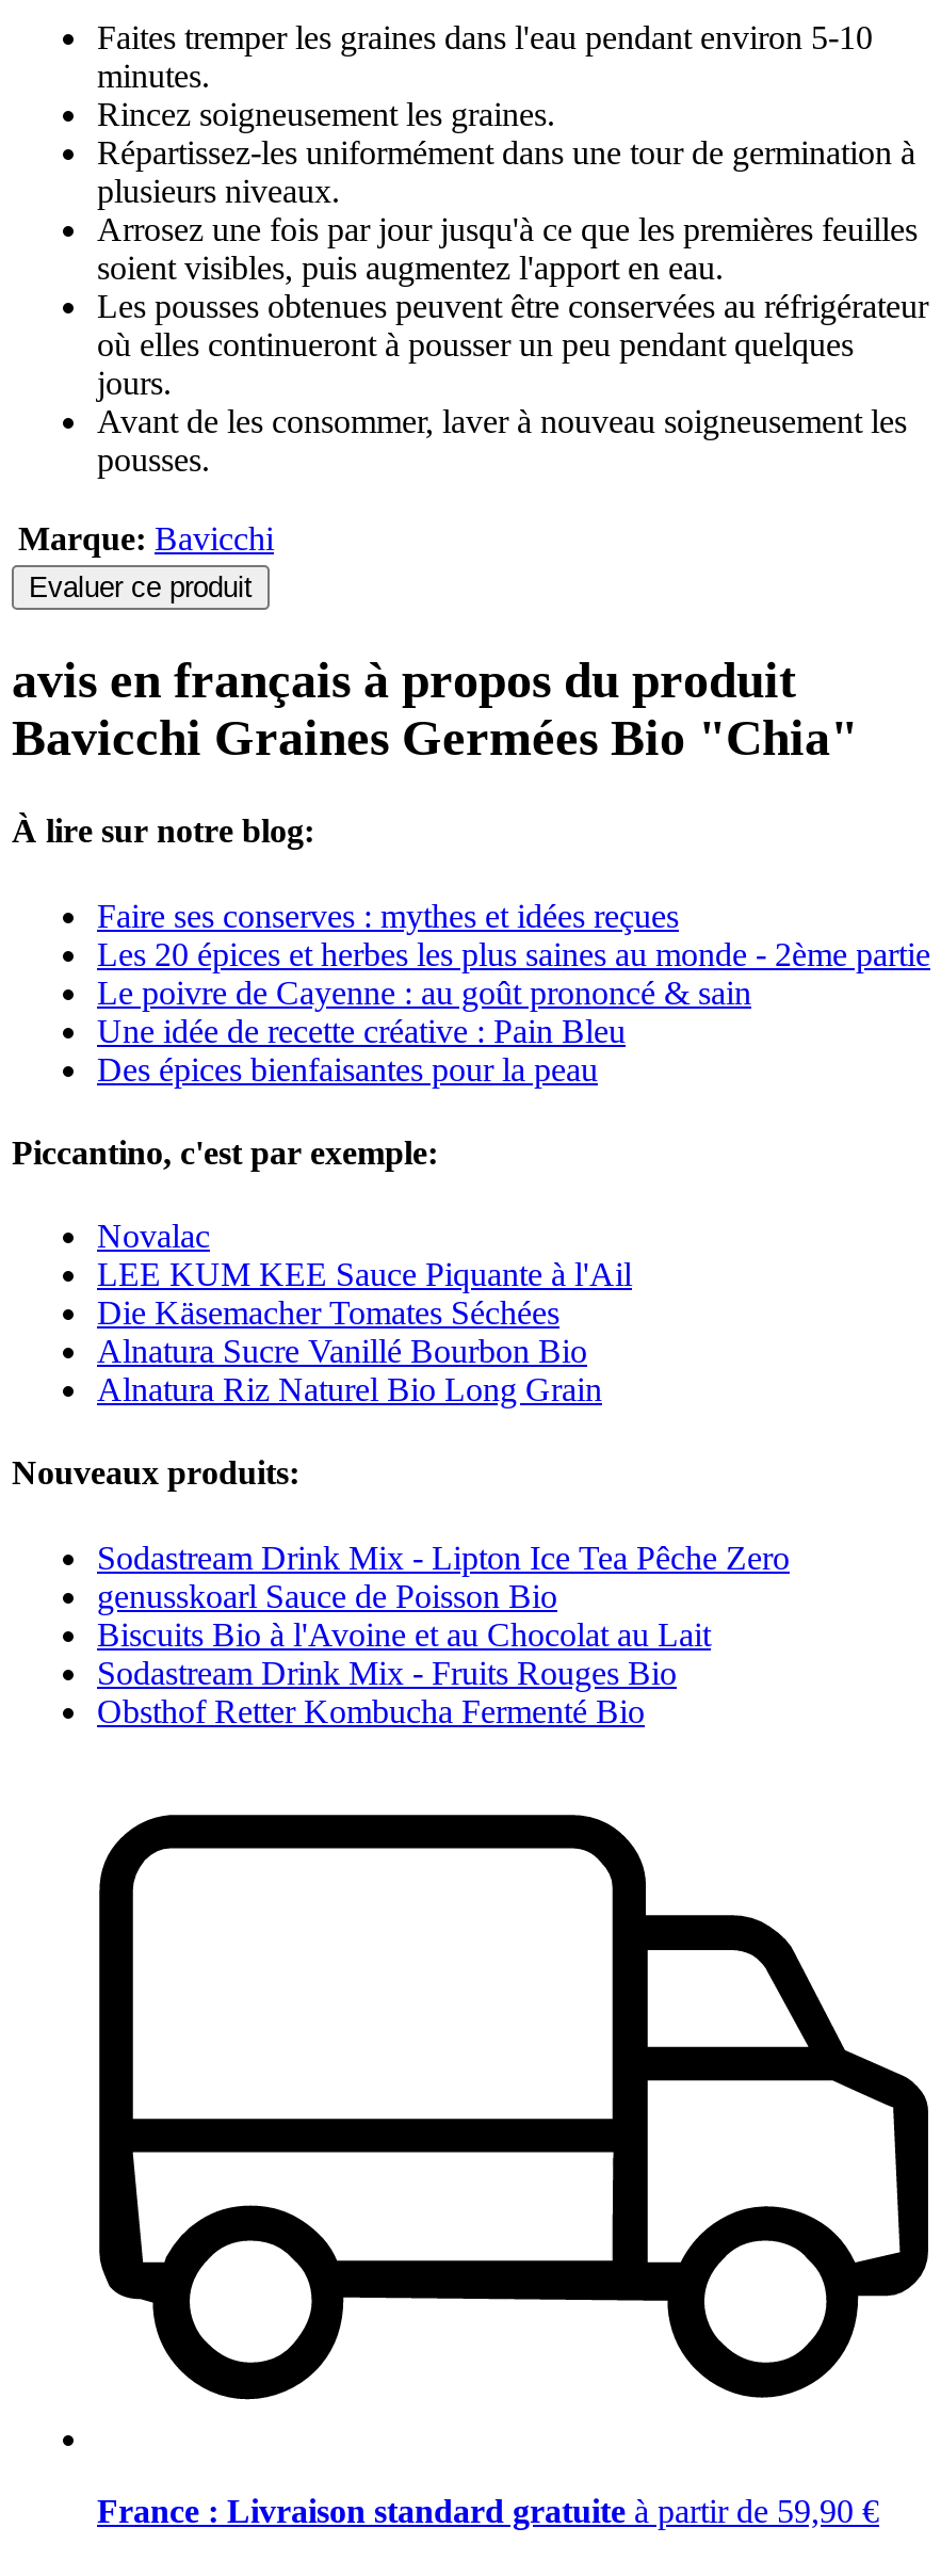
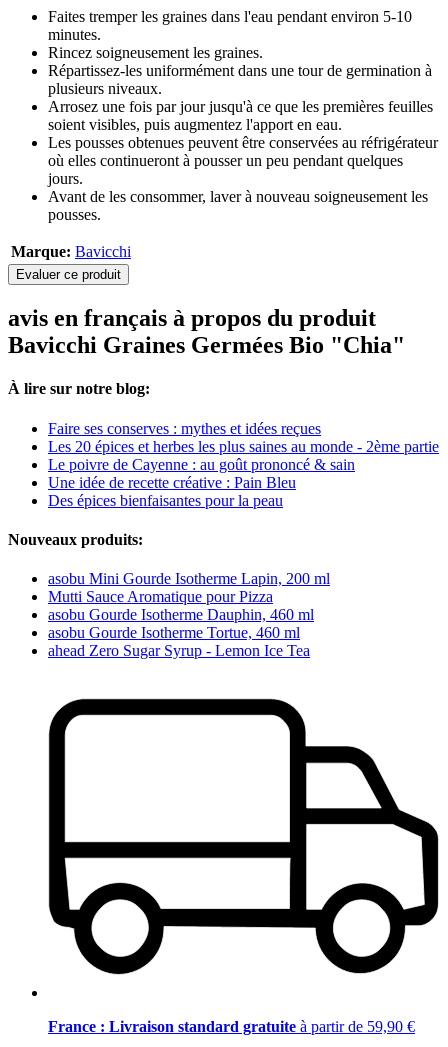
[12,1134,632,1408] Piccantino, c'est par exemple: | Novalac | LEE KUM KEE Sauce Piquante à l'Ail | Die Käsemacher Tomates Séchées | Alnatura Sucre Vanillé Bourbon Bio | Alnatura Riz Naturel Bio Long Grain -> none
[97,1539,790,1729] Sodastream Drink Mix - Lipton Ice Tea Pêche Zero | genusskoarl Sauce de Poisson Bio | Biscuits Bio à l'Avoine et au Chocolat au Lait | Sodastream Drink Mix - Fruits Rouges Bio | Obsthof Retter Kombucha Fermenté Bio -> [48,570,330,659] asobu Mini Gourde Isotherme Lapin, 200 ml | Mutti Sauce Aromatique pour Pizza | asobu Gourde Isotherme Dauphin, 460 ml | asobu Gourde Isotherme Tortue, 460 ml | ahead Zero Sugar Syrup - Lemon Ice Tea

